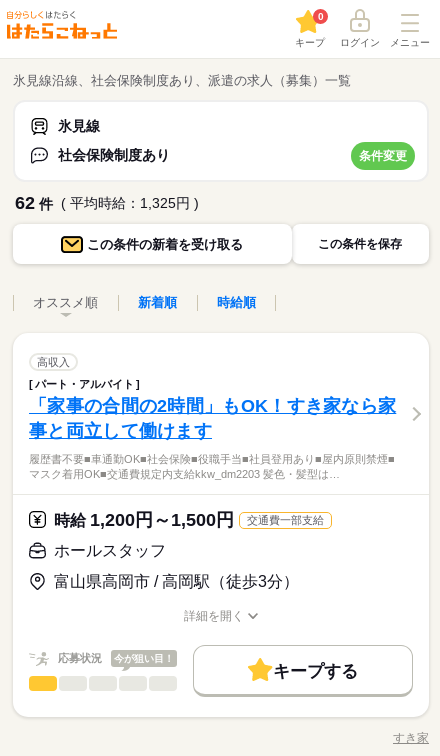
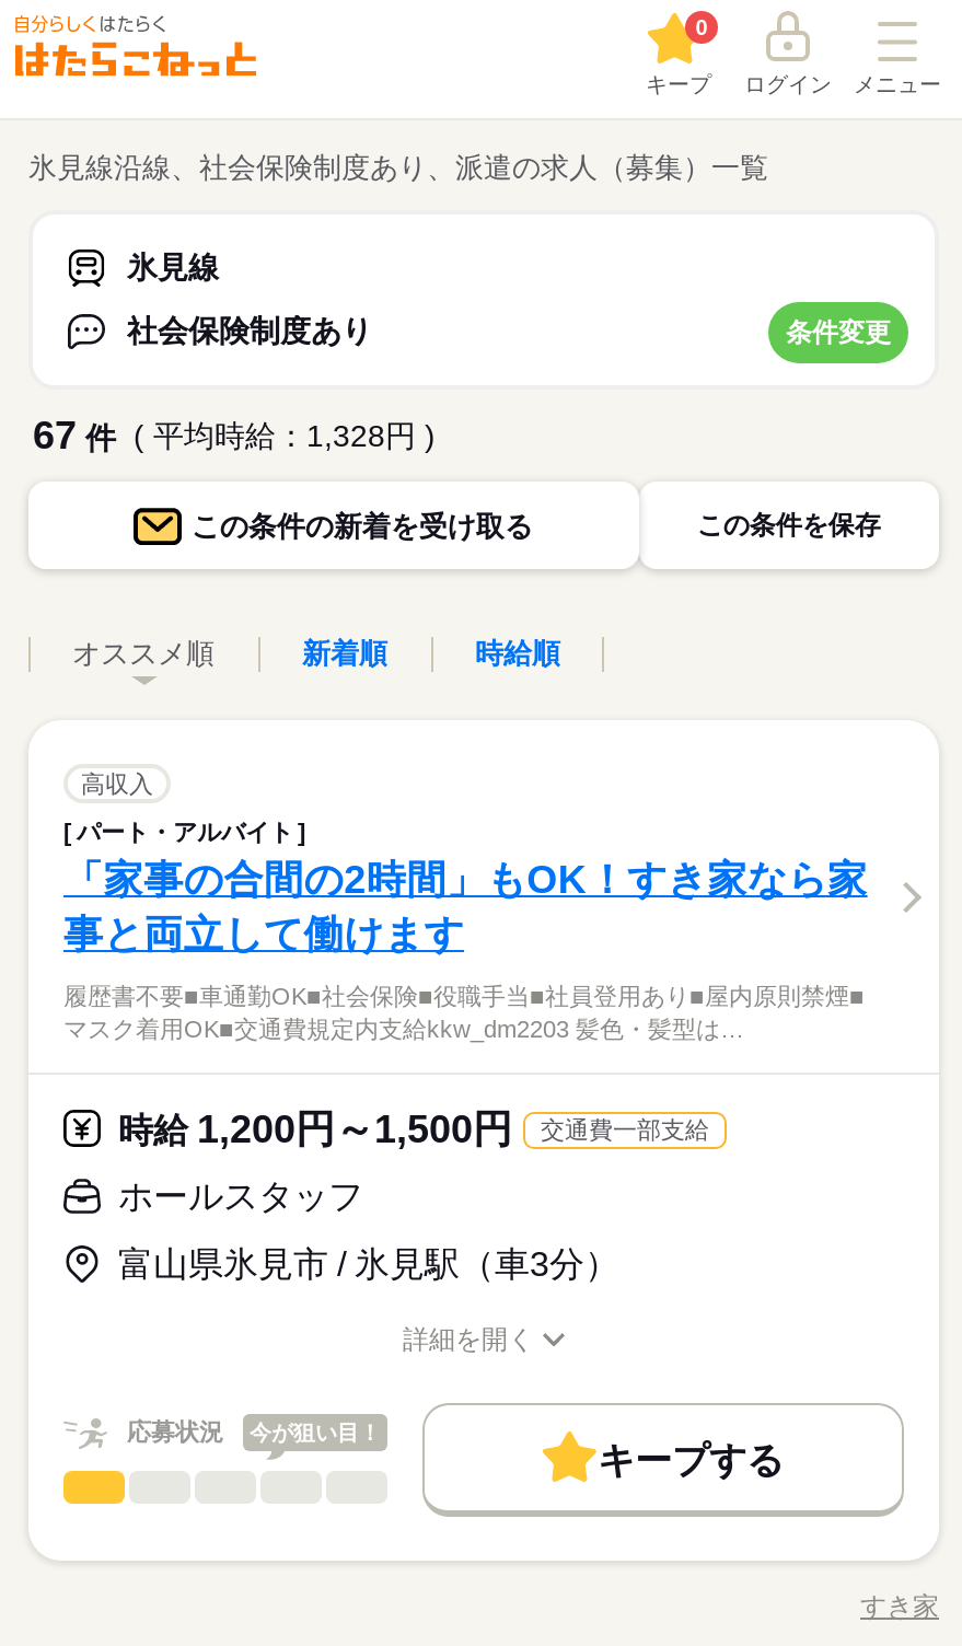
[15,193,199,213] 62件 ( 平均時給：1,325円 ) -> [33,414,436,457] 67件 ( 平均時給：1,328円 )
[54,573,299,590] 富山県高岡市 / 高岡駅（徒歩3分） -> [118,1245,619,1283] 富山県氷見市 / 氷見駅（車3分）

